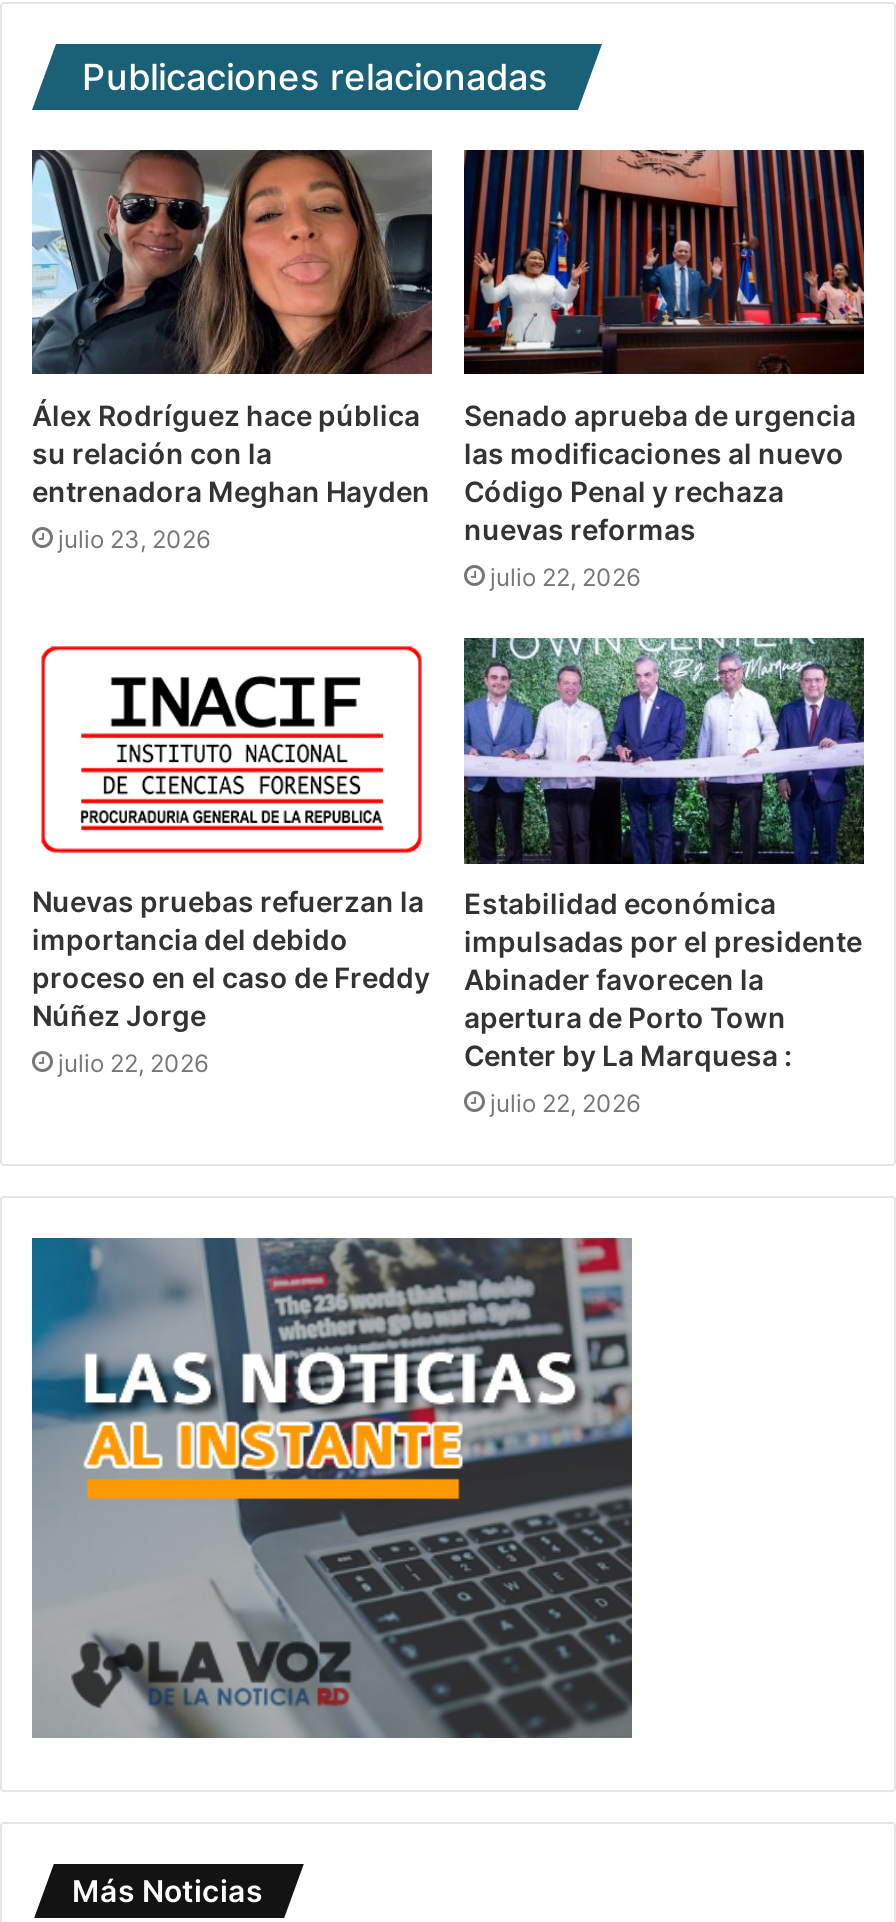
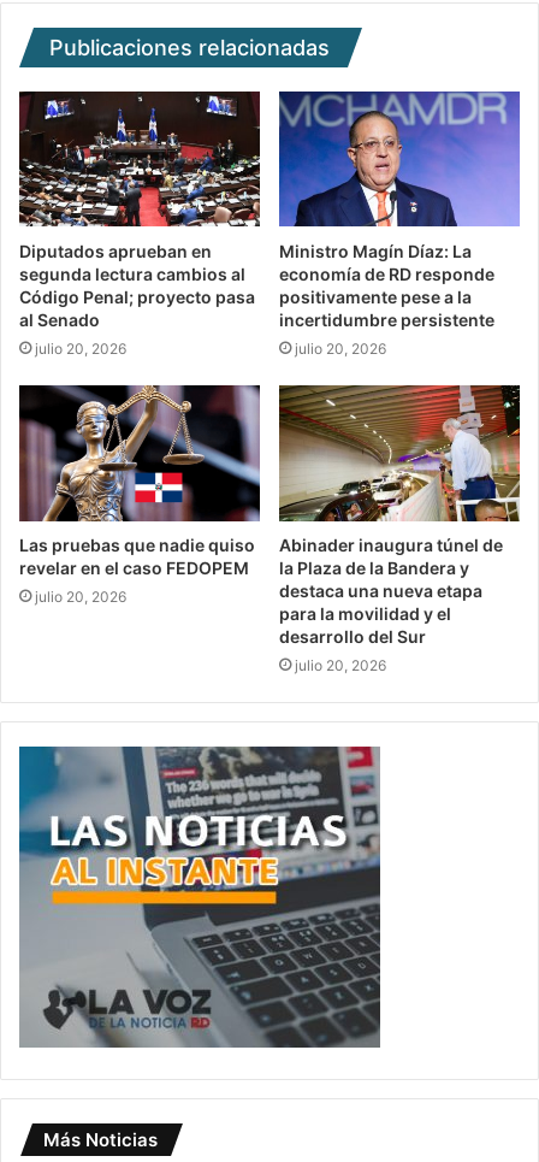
[30,150,434,508] [image] | Álex Rodríguez hace pública | su relación con la | entrenadora Meghan Hayden -> [18,90,261,330] [image] | Diputados aprueban en | segunda lectura cambios al | Código Penal; proyecto pasa | al Senado
[462,148,866,546] [image] | Senado aprueba de urgencia | las modificaciones al nuevo | Código Penal y rechaza | nuevas reformas -> [278,90,521,330] [image] | Ministro Magín Díaz: La | economía de RD responde | positivamente pese a la | incertidumbre persistente
[58,524,210,554] julio 23, 2026 -> [35,340,126,358] julio 20, 2026
[490,562,640,592] julio 22, 2026 -> [295,340,386,358] julio 20, 2026
[32,638,432,1031] [image] | Nuevas pruebas refuerzan la | importancia del debido | proceso en el caso de Freddy | Núñez Jorge -> [18,384,261,578] [image] | Las pruebas que nadie quiso | revelar en el caso FEDOPEM
[462,636,866,1072] [image] | Estabilidad económica | impulsadas por el presidente | Abinader favorecen la | apertura de Porto Town | Center by La Marquesa : -> [278,384,521,647] [image] | Abinader inaugura túnel de | la Plaza de la Bandera y | destaca una nueva etapa | para la movilidad y el | desarrollo del Sur
[58,1047,208,1077] julio 22, 2026 -> [35,588,126,606] julio 20, 2026
[490,1088,640,1118] julio 22, 2026 -> [295,656,386,674] julio 20, 2026

